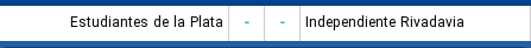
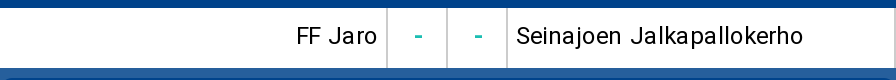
[70,12,223,34] Estudiantes de la Plata -> [296,18,378,56] FF Jaro
[305,12,464,34] Independiente Rivadavia -> [516,18,804,56] Seinajoen Jalkapallokerho

